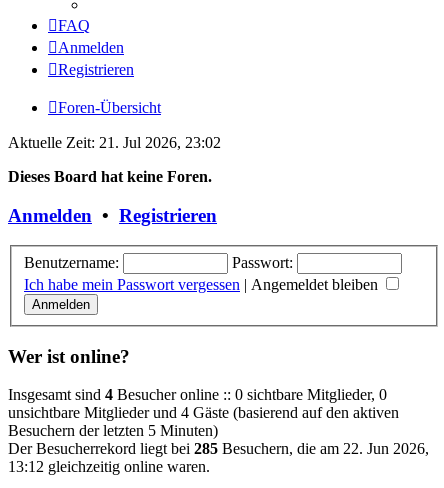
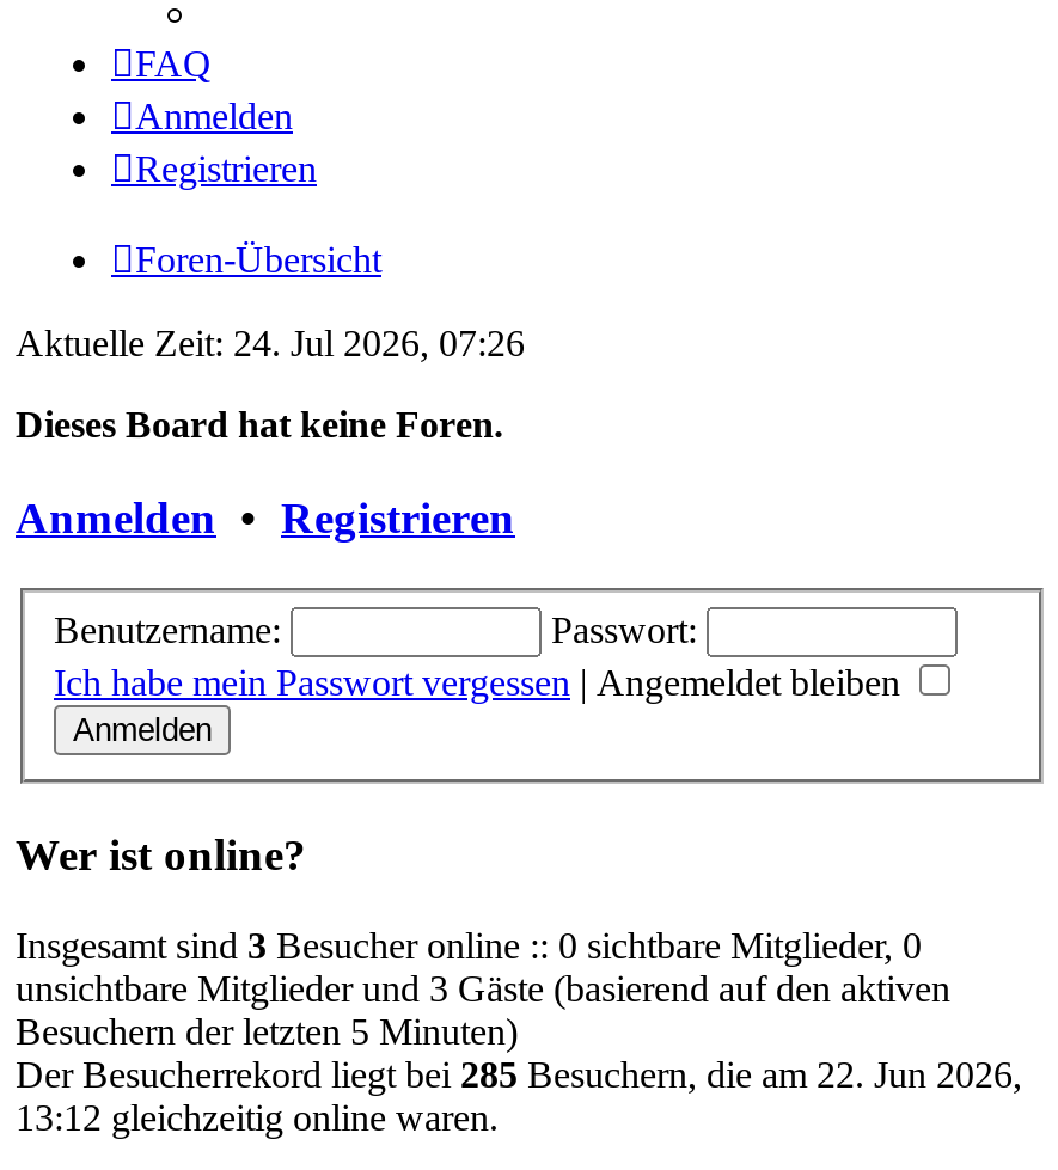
[8,134,221,151] Aktuelle Zeit: 21. Jul 2026, 23:02 -> [16,322,525,363] Aktuelle Zeit: 24. Jul 2026, 07:26
[8,386,387,403] Insgesamt sind 4 Besucher online :: 0 sichtbare Mitglieder, 0 -> [16,926,922,966] Insgesamt sind 3 Besucher online :: 0 sichtbare Mitglieder, 0
[8,404,399,421] unsichtbare Mitglieder und 4 Gäste (basierend auf den aktiven -> [16,969,950,1009] unsichtbare Mitglieder und 3 Gäste (basierend auf den aktiven

